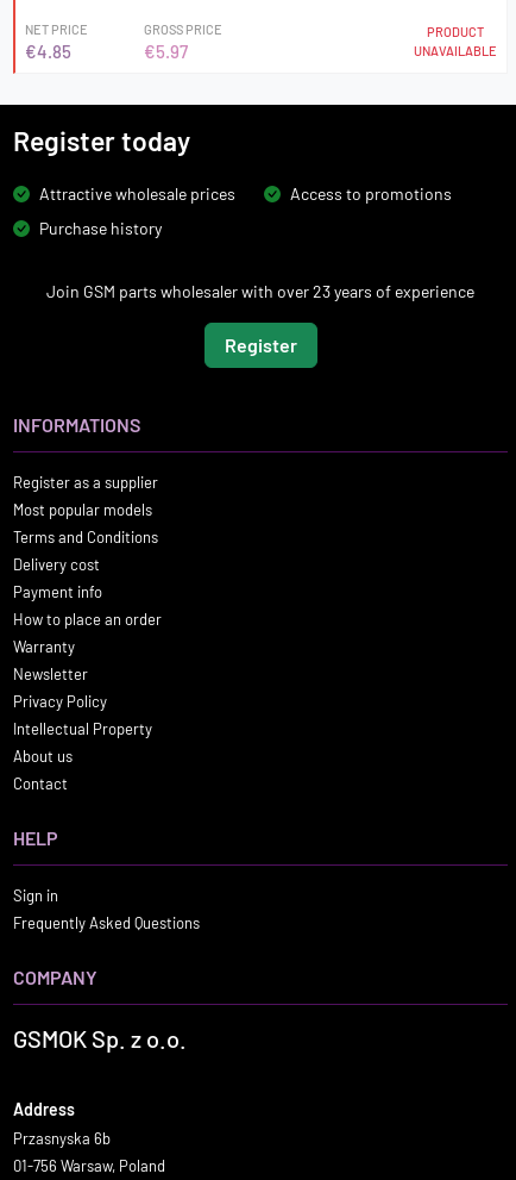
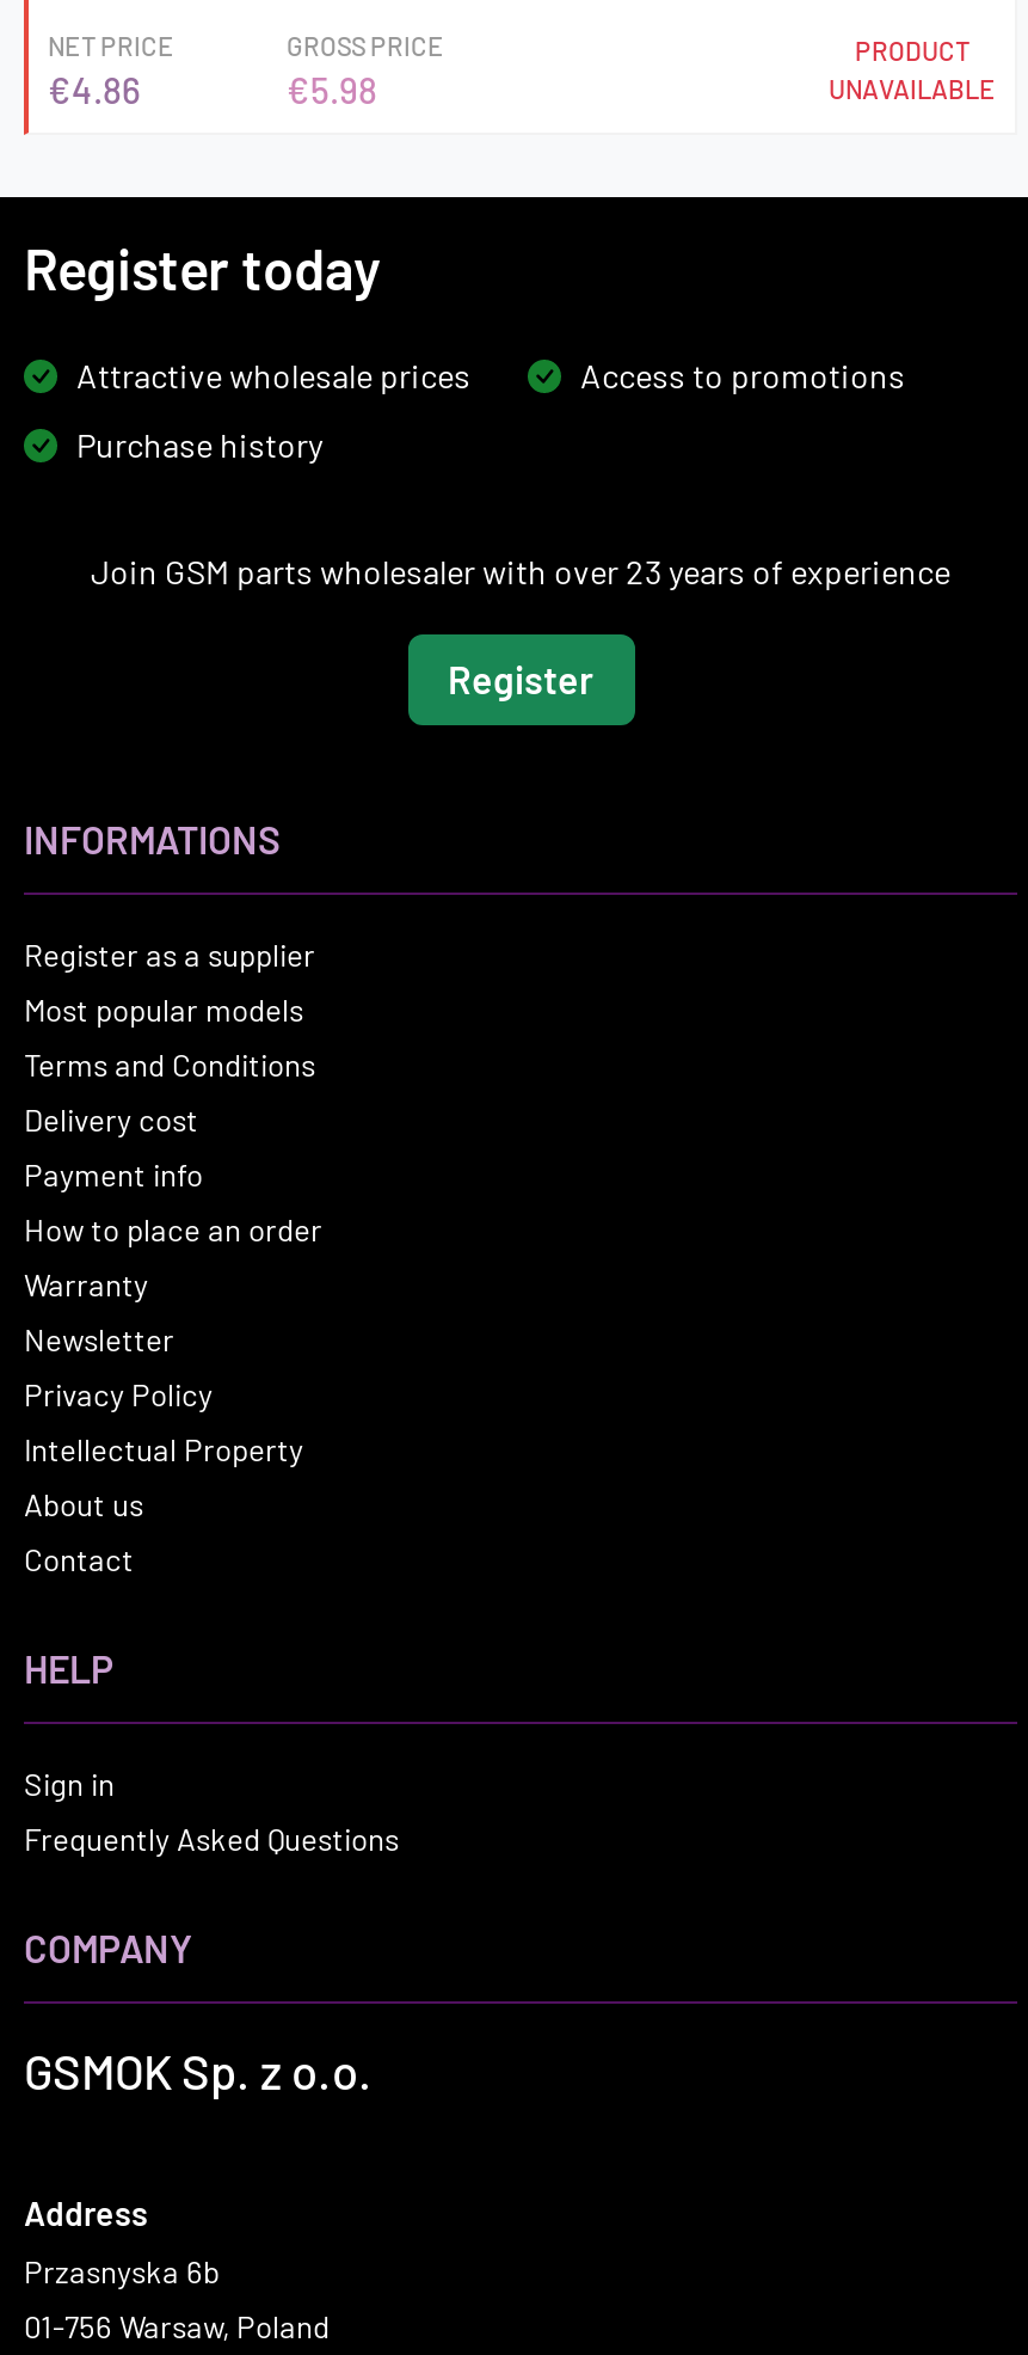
[25,40,71,62] €4.85 -> [48,68,141,111] €4.86
[144,40,188,62] €5.97 -> [287,68,377,111] €5.98

